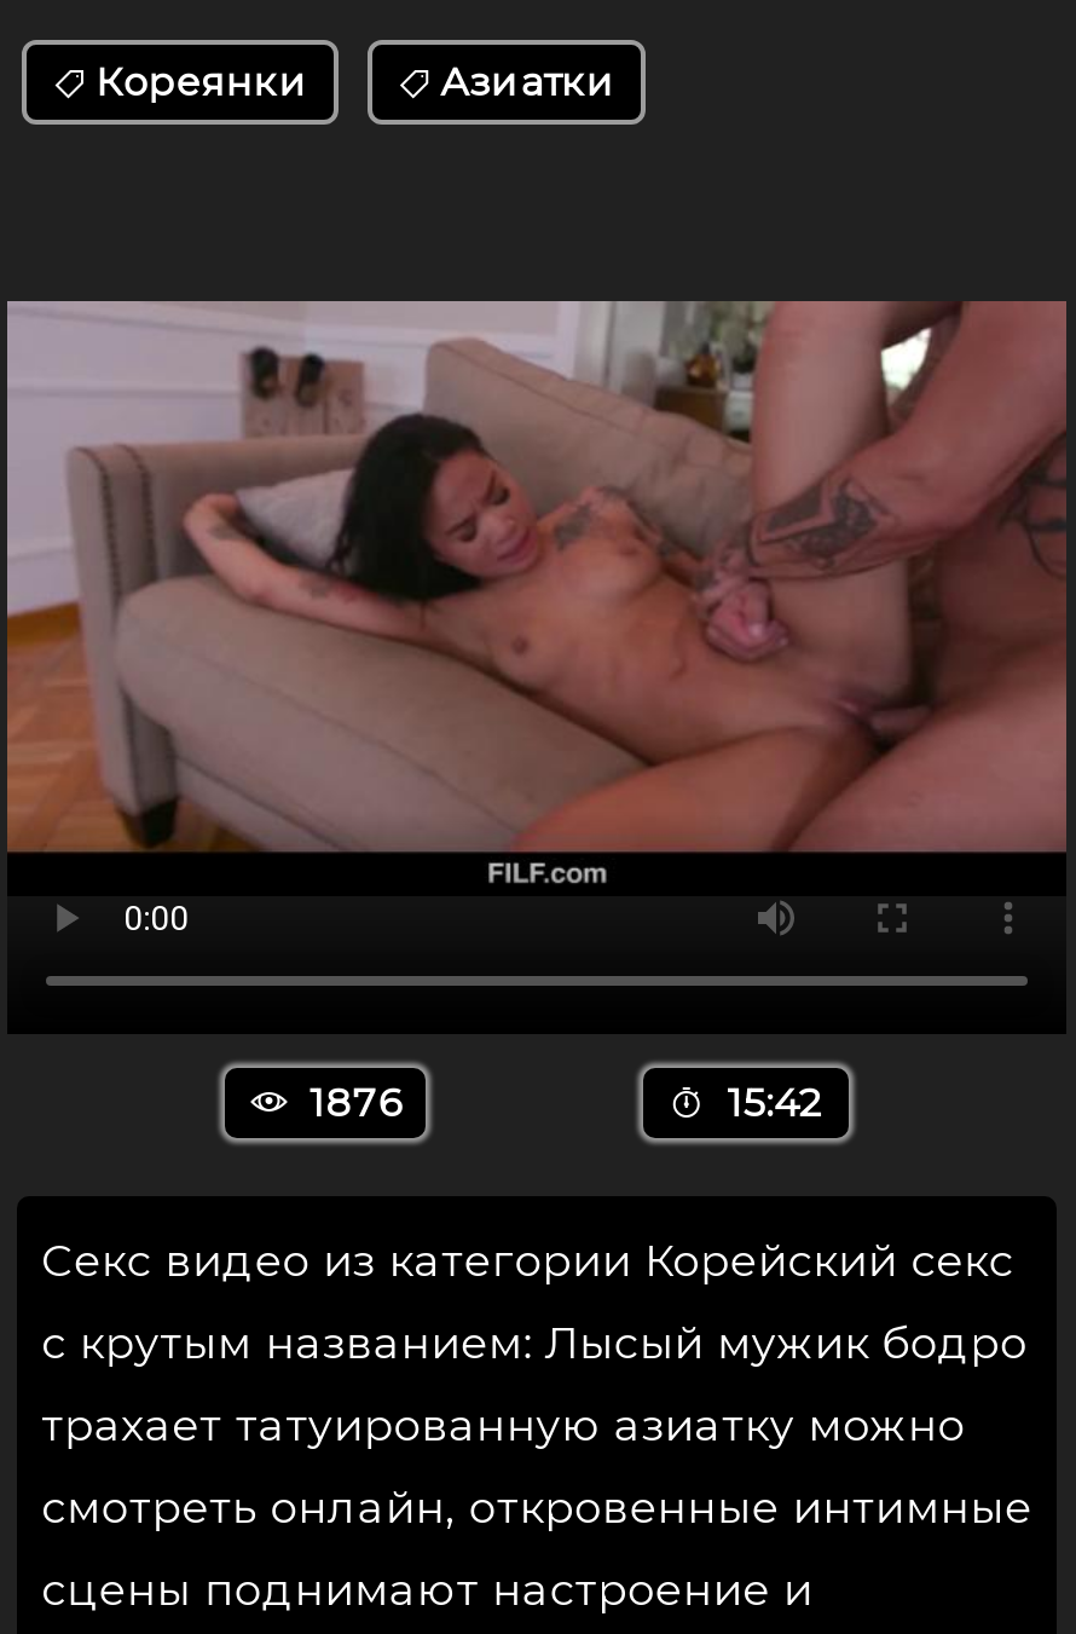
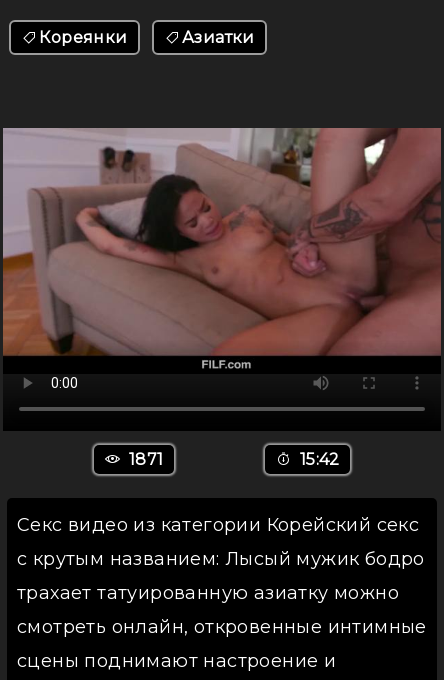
[299,1080,401,1126] 1876 -> [125,450,164,469] 1871

